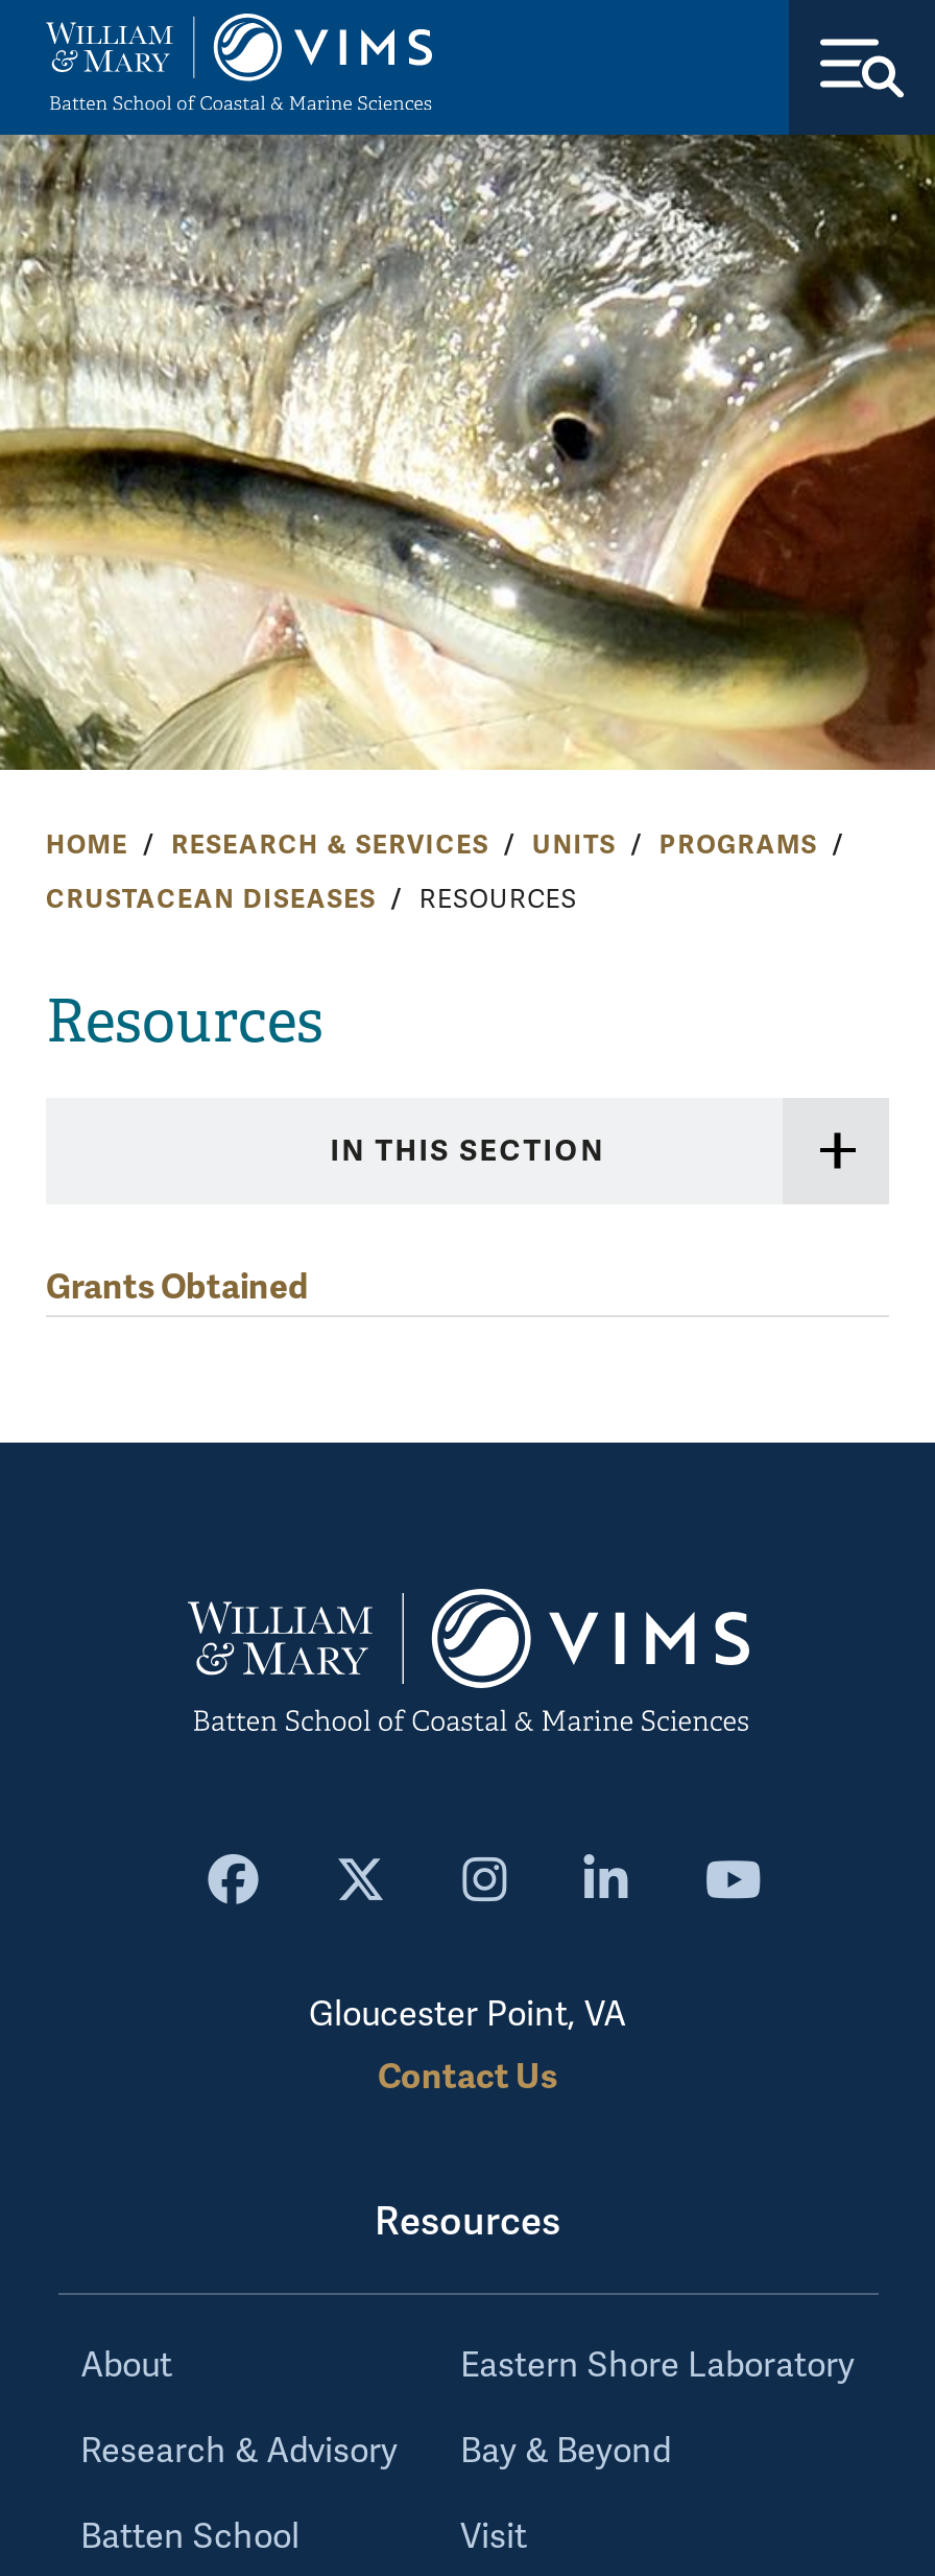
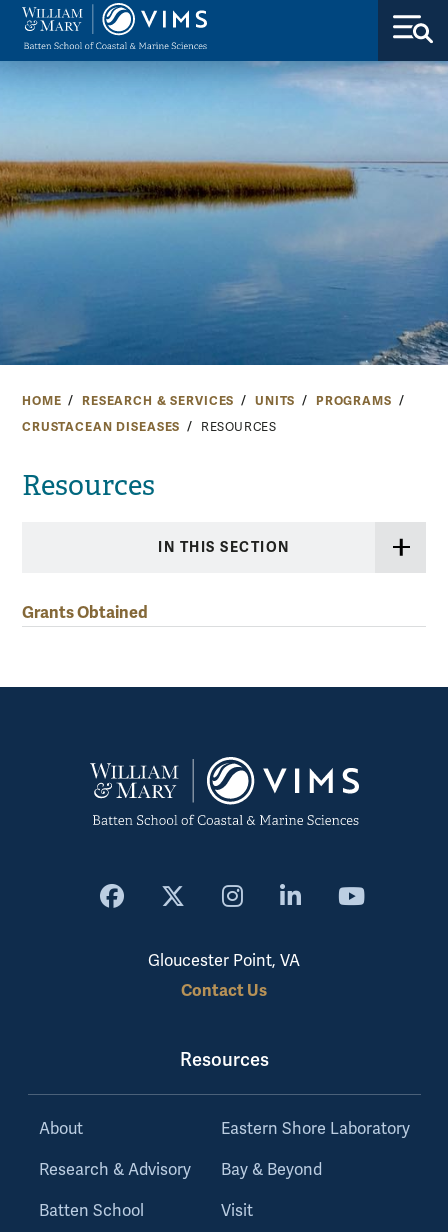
[6,133,929,772] [image] -> [3,60,445,366] [image]

